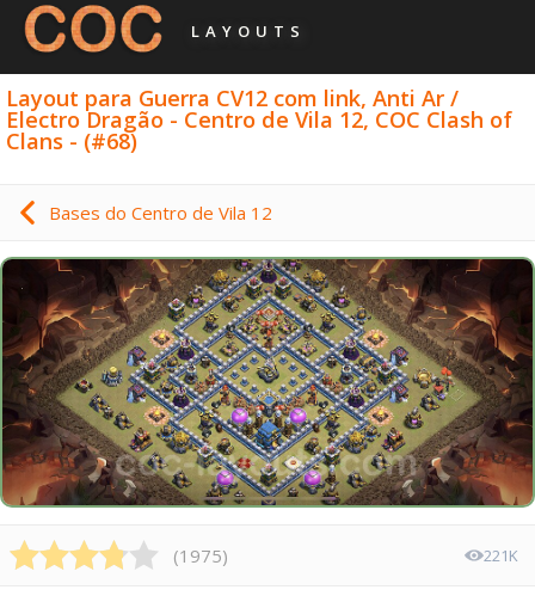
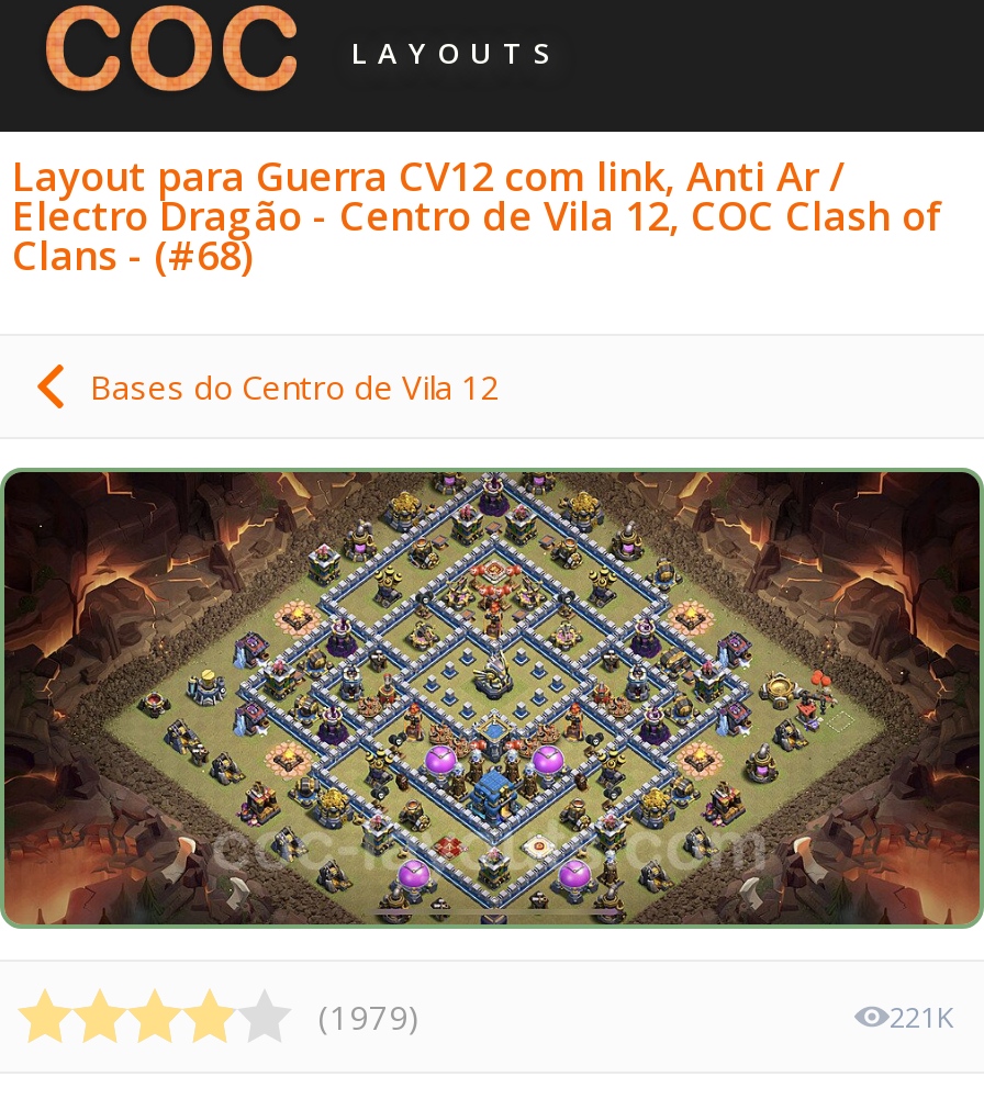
[173,543,228,567] (1975) -> [318,994,420,1038] (1979)

